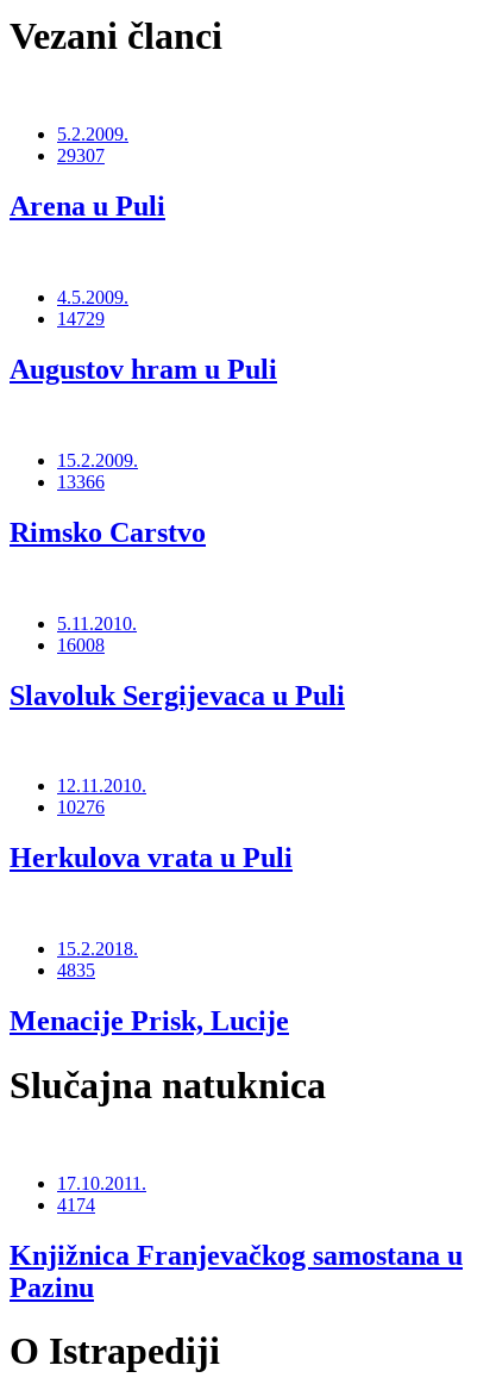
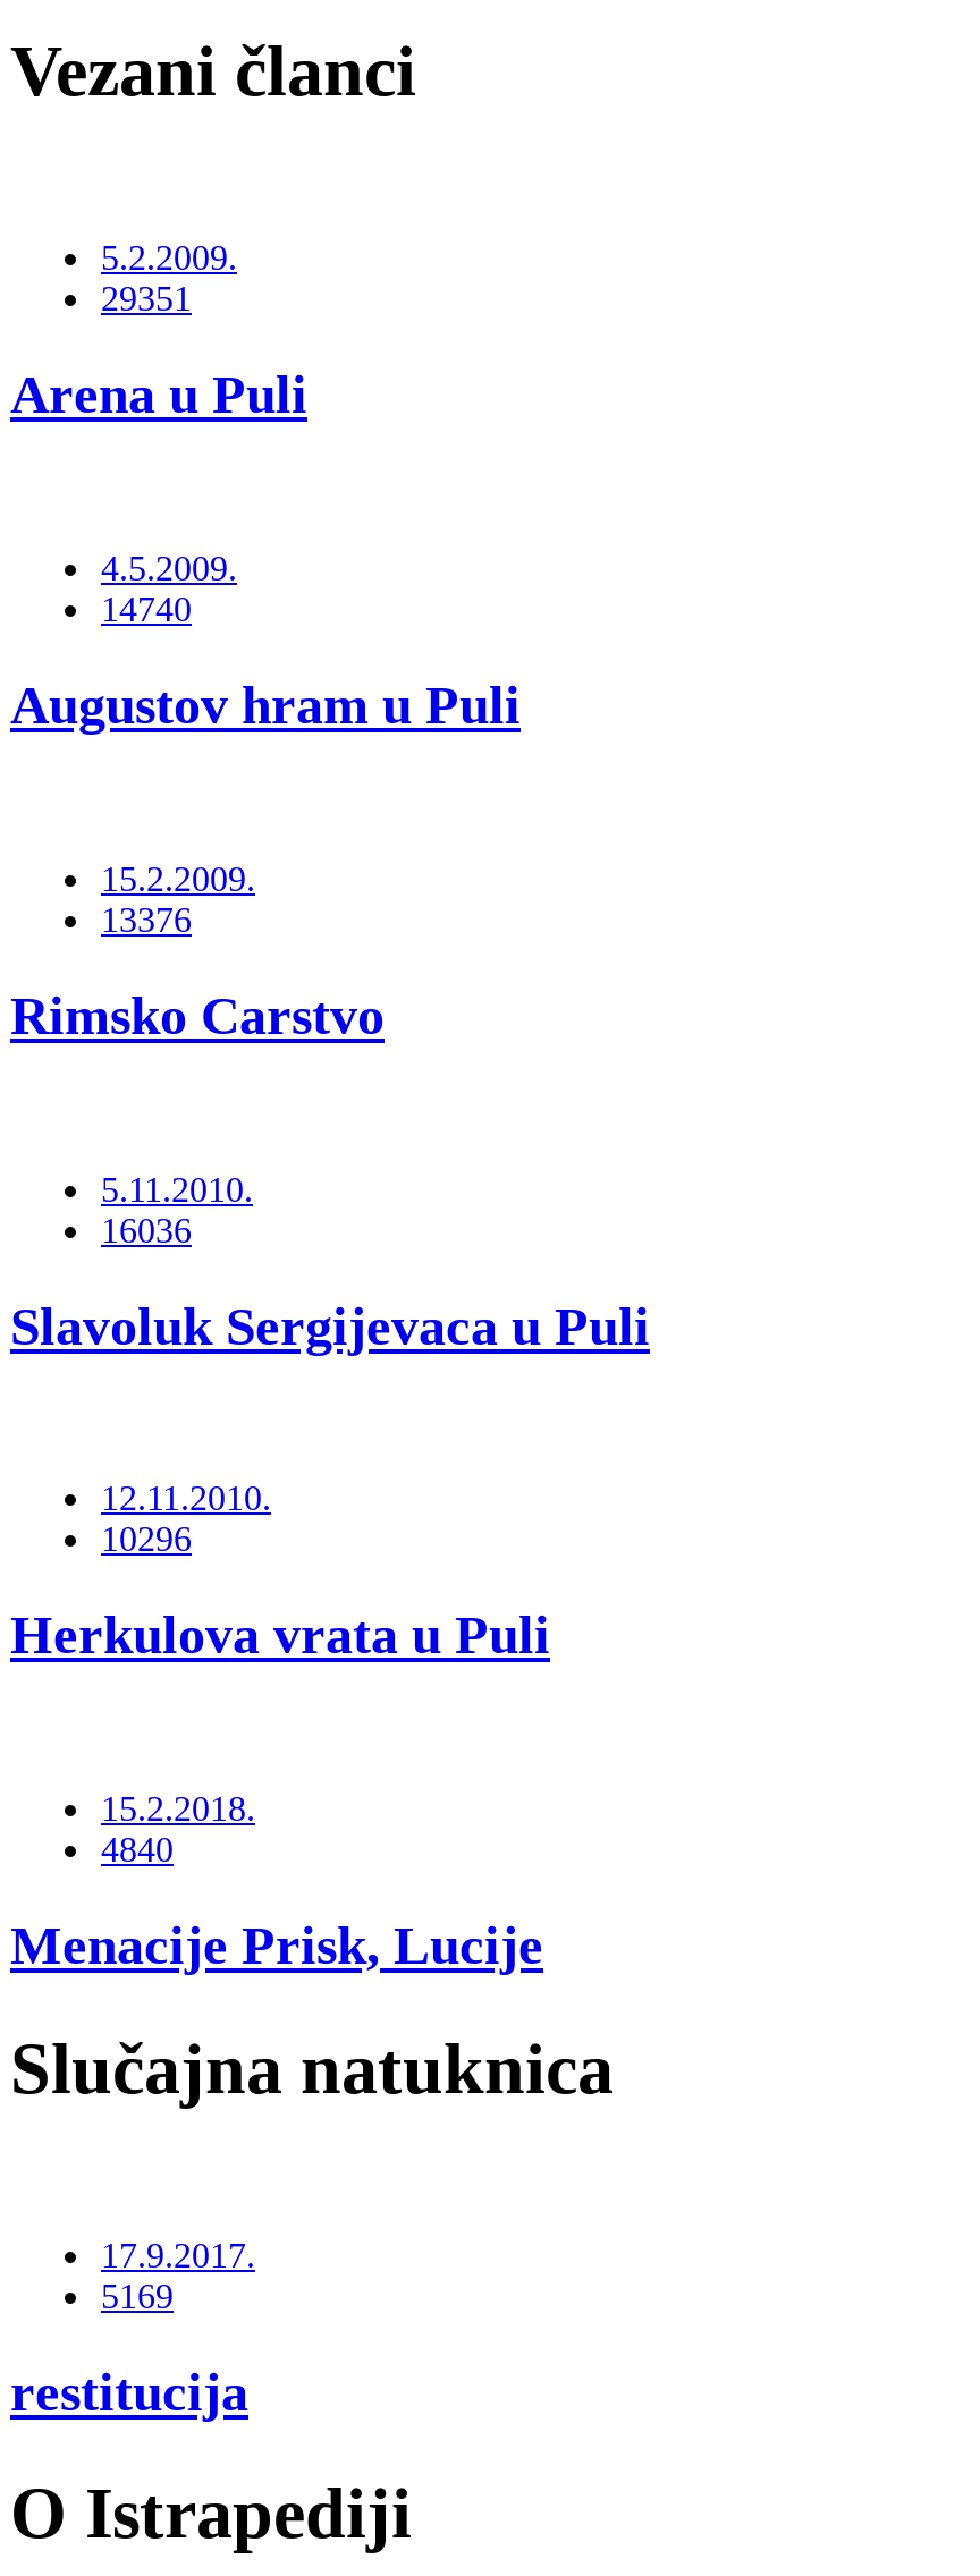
[57,146,105,166] 29307 -> [101,279,192,318] 29351
[57,308,105,329] 14729 -> [101,590,192,628] 14740
[57,471,105,492] 13366 -> [101,900,192,938] 13376
[57,634,105,655] 16008 -> [101,1210,192,1249] 16036
[57,797,105,818] 10276 -> [101,1520,192,1559] 10296
[57,960,95,980] 4835 -> [101,1830,174,1869] 4840
[57,1173,146,1215] 17.10.2011. | 4174 -> [101,2236,255,2315] 17.9.2017. | 5169
[10,1240,463,1303] Knjižnica Franjevačkog samostana u | Pazinu -> [10,2363,248,2422] restitucija

